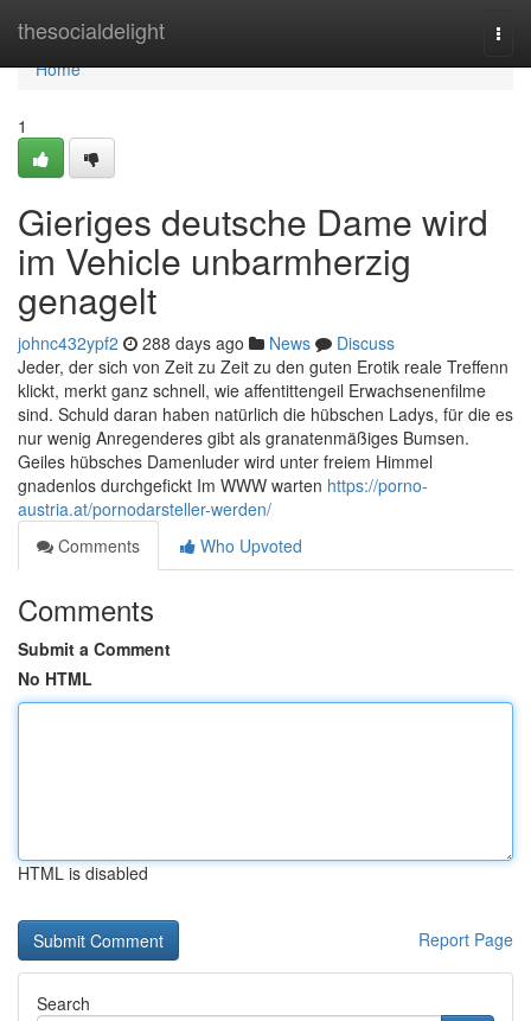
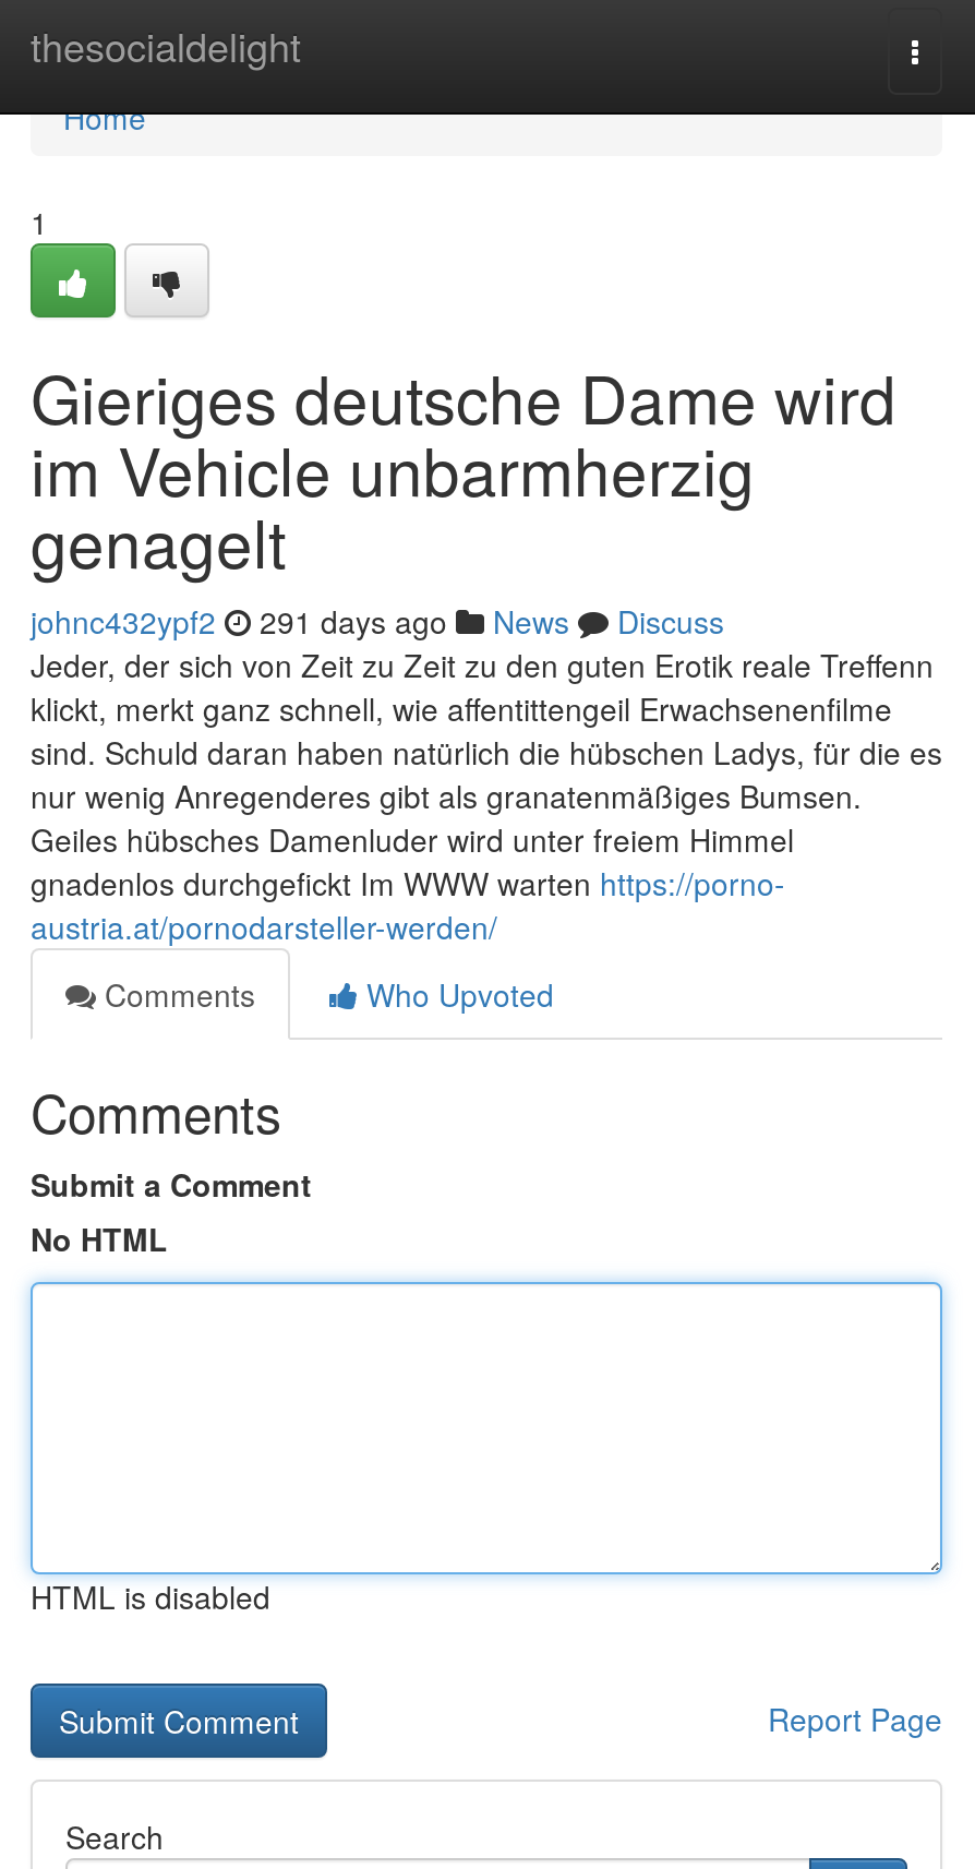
[18,331,395,355] johnc432ypf2 288 days ago News Discuss -> [31,599,724,643] johnc432ypf2 291 days ago News Discuss

